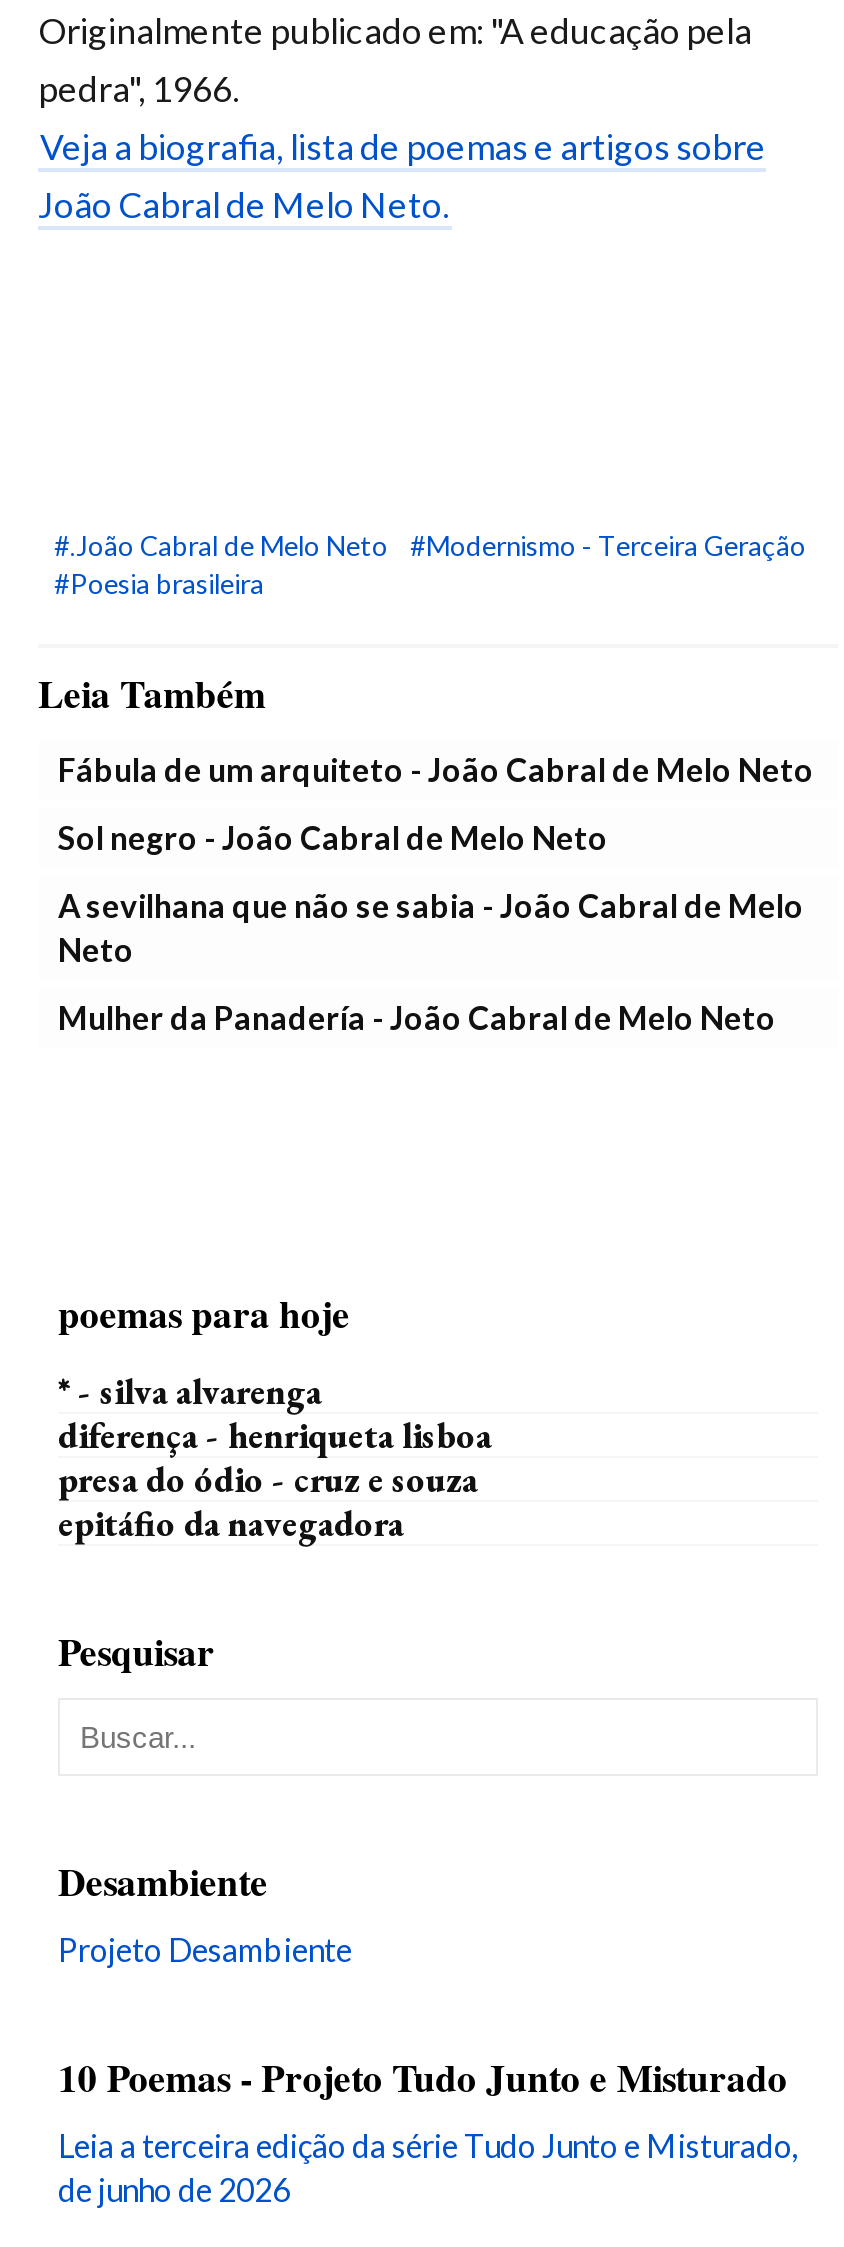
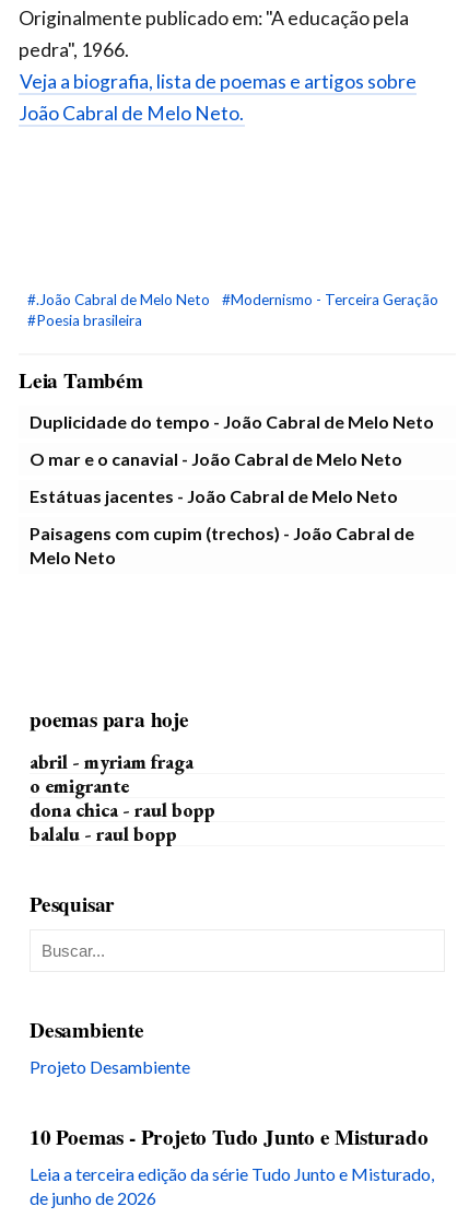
[58,750,814,788] Fábula de um arquiteto - João Cabral de Melo Neto -> [30,411,434,432] Duplicidade do tempo - João Cabral de Melo Neto
[58,818,608,856] Sol negro - João Cabral de Melo Neto -> [30,448,402,469] O mar e o canavial - João Cabral de Melo Neto
[58,886,804,968] A sevilhana que não se sabia - João Cabral de Melo | Neto -> [30,485,398,506] Estátuas jacentes - João Cabral de Melo Neto
[58,998,776,1036] Mulher da Panadería - João Cabral de Melo Neto -> [30,522,414,567] Paisagens com cupim (trechos) - João Cabral de | Melo Neto
[58,1368,492,1546] * - silva alvarenga | diferença - henriqueta lisboa | presa do ódio - cruz e souza | epitáfio da navegadora -> [30,749,215,846] abril - myriam fraga | o emigrante | dona chica - raul bopp | balalu - raul bopp

